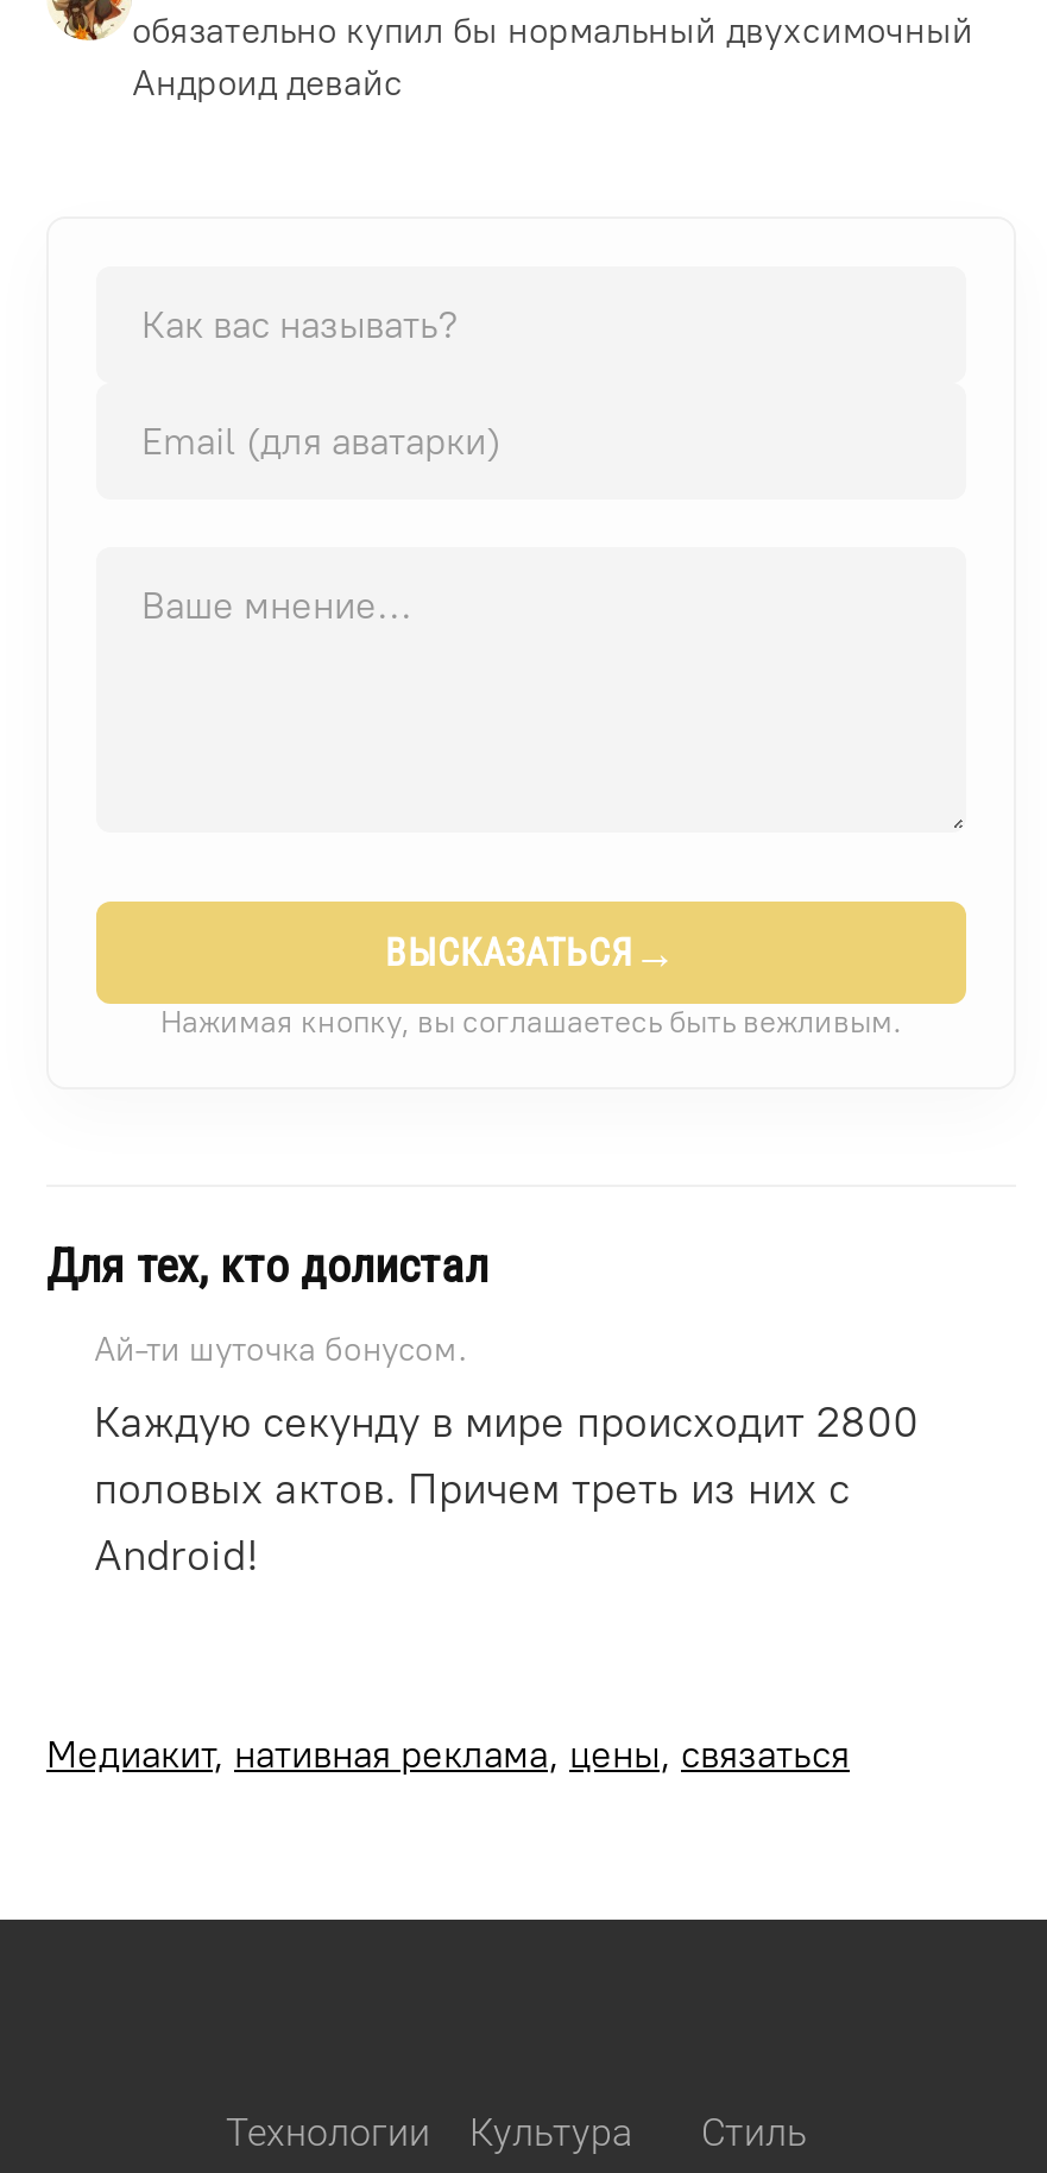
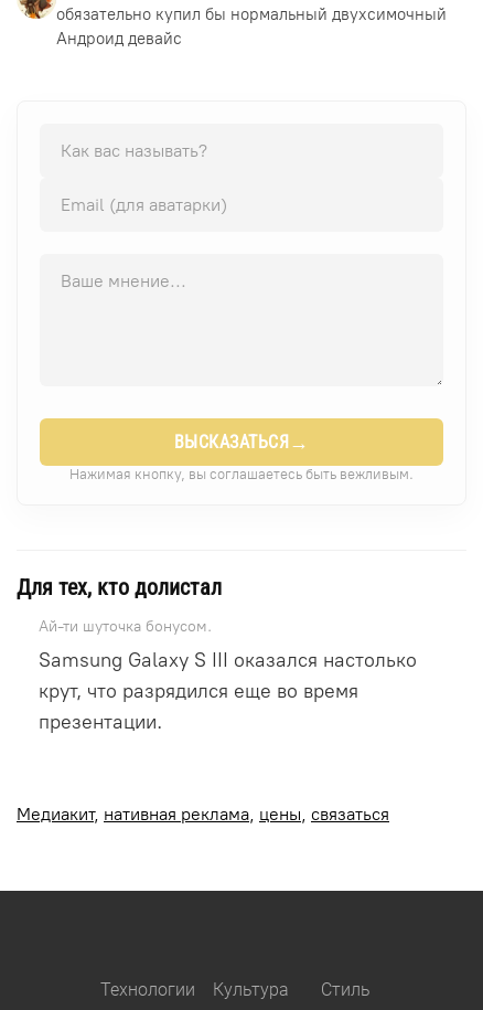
[94,1397,919,1583] Каждую секунду в мире происходит 2800 | половых актов. Причем треть из них с | Android! -> [39,648,417,734] Samsung Galaxy S III оказался настолько | крут, что разрядился еще во время | презентации.

